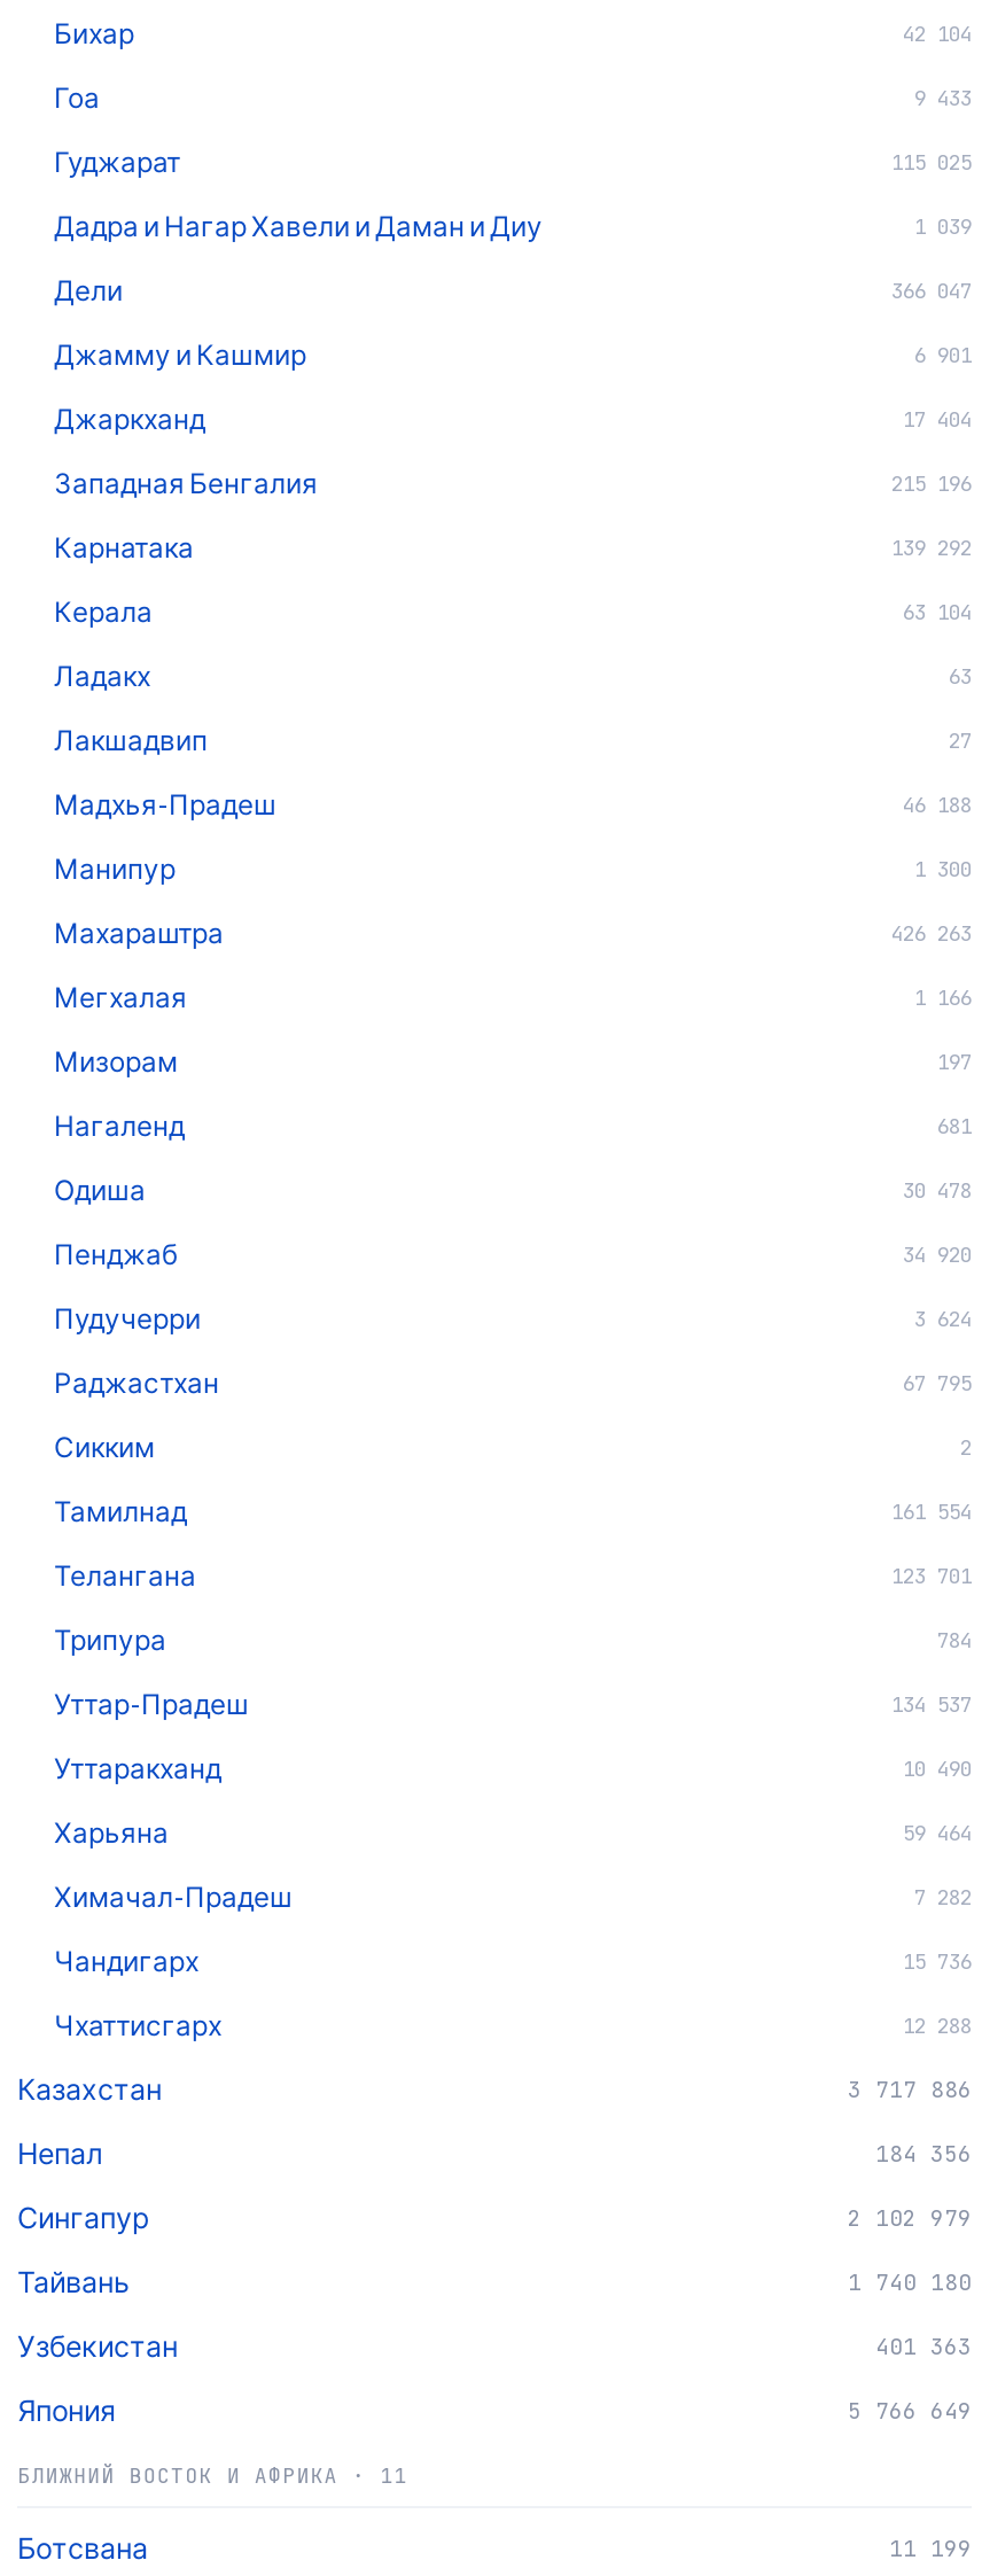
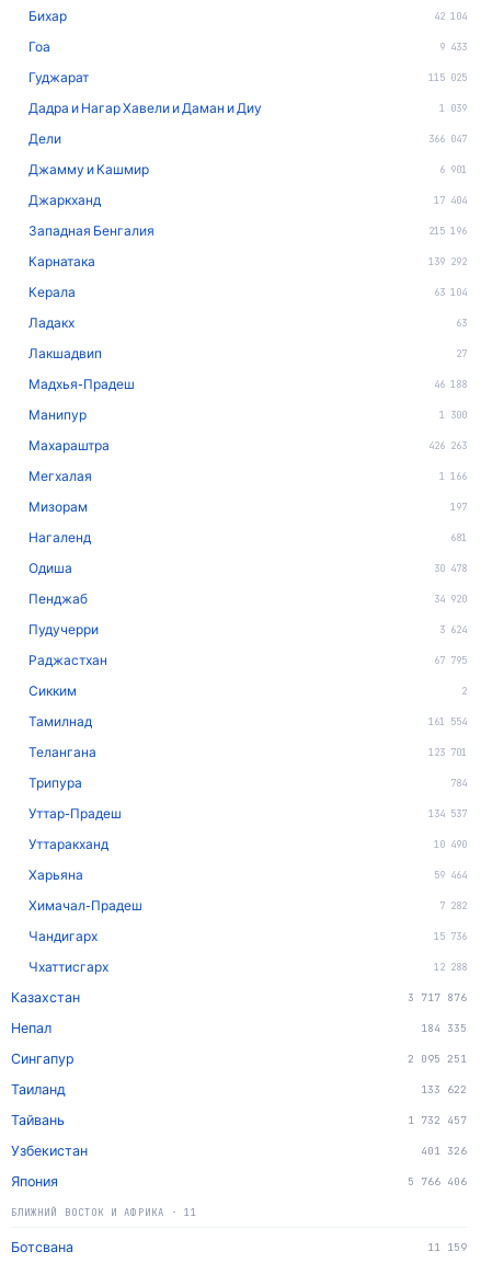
[848,2075,972,2104] 3 717 886 -> [408,990,467,1004] 3 717 876
[875,2139,972,2169] 184 356 -> [421,1021,467,1035] 184 335
[848,2203,972,2233] 2 102 979 -> [11,1052,467,1098] 2 095 251 | Таиланд | 133 622
[848,2267,972,2297] 1 740 180 -> [408,1113,467,1127] 1 732 457
[875,2332,972,2361] 401 363 -> [421,1144,467,1158] 401 326
[848,2396,972,2426] 5 766 649 -> [408,1174,467,1189] 5 766 406
[889,2534,972,2563] 11 199 -> [427,1240,467,1254] 11 159

